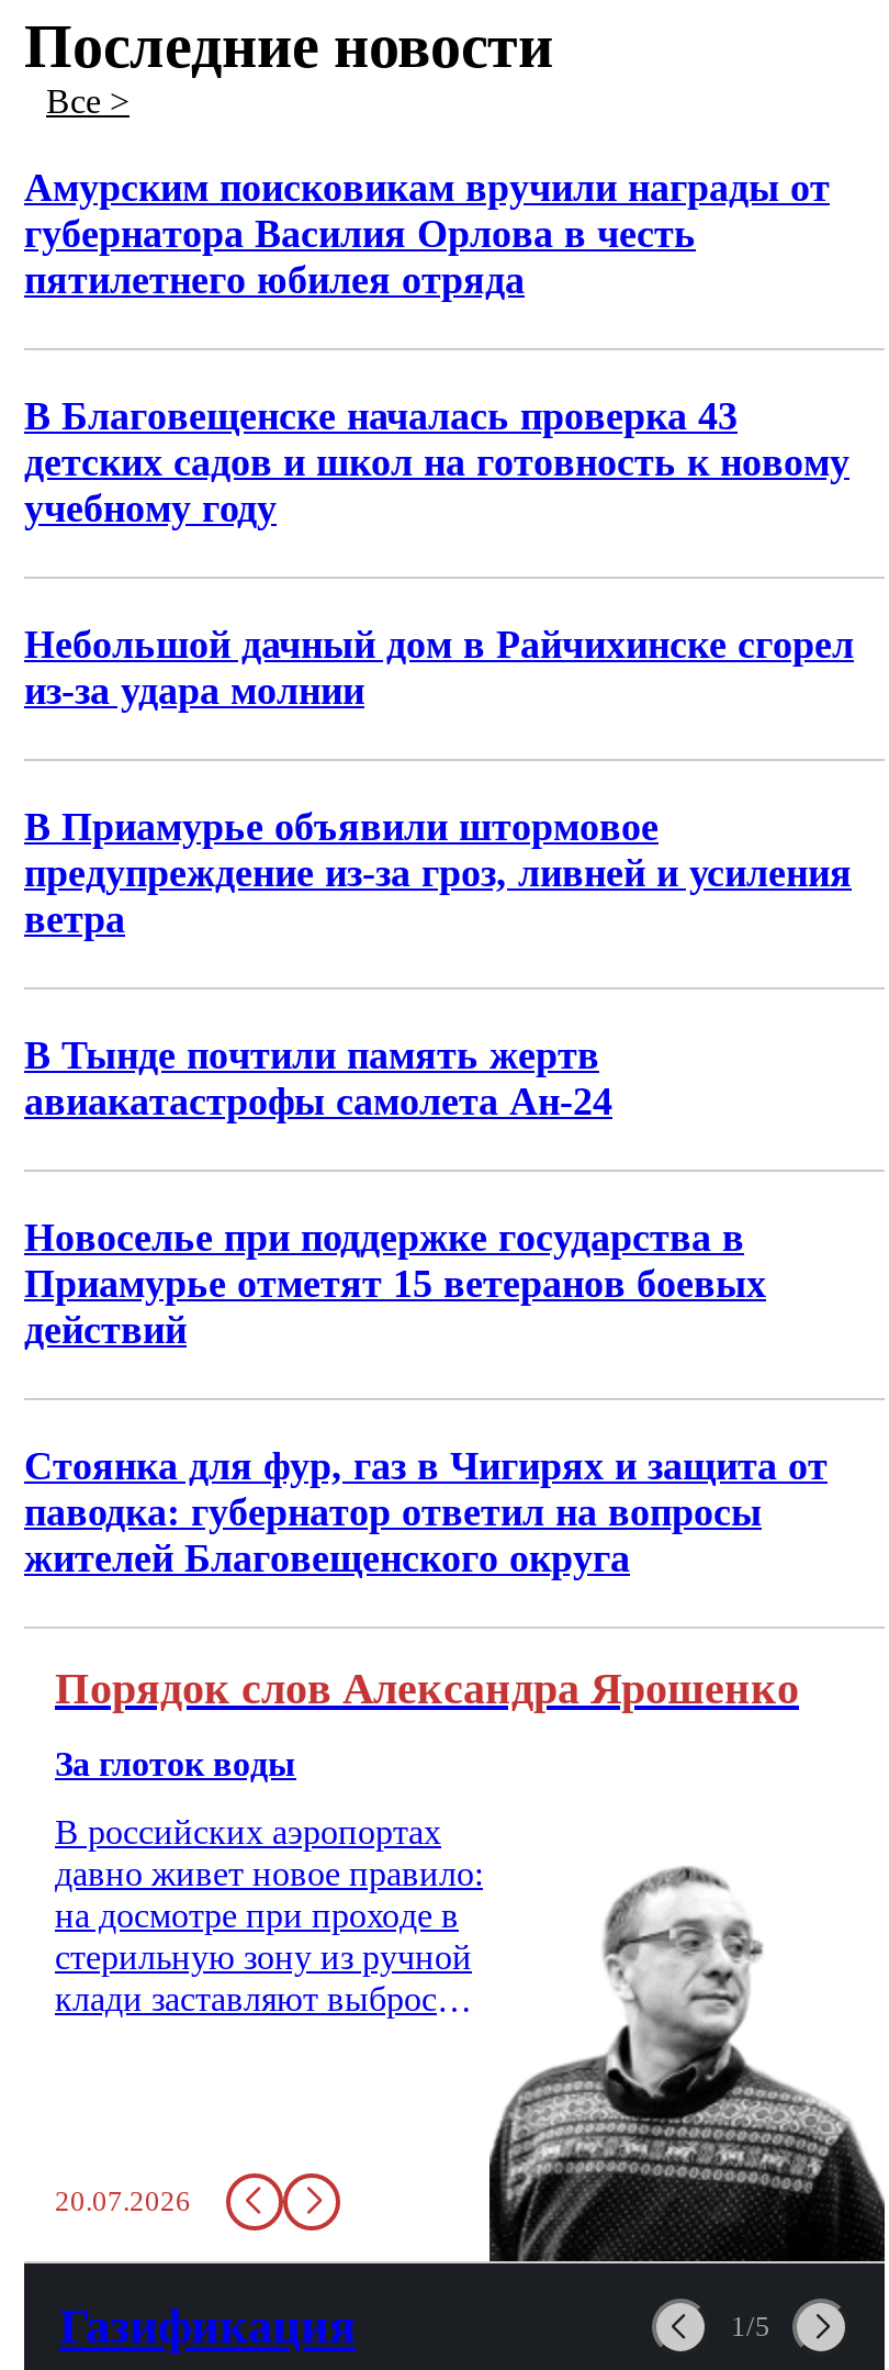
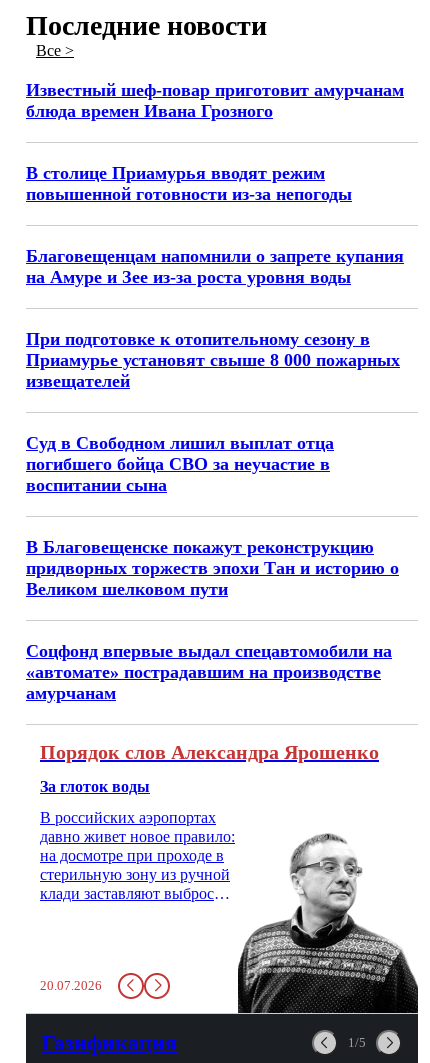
[24,166,830,303] Амурским поисковикам вручили награды от | губернатора Василия Орлова в честь | пятилетнего юбилея отряда -> [26,80,404,121] Известный шеф-повар приготовит амурчанам | блюда времен Ивана Грозного
[24,395,849,531] В Благовещенске началась проверка 43 | детских садов и школ на готовность к новому | учебному году -> [26,163,352,204] В столице Приамурья вводят режим | повышенной готовности из-за непогоды
[24,623,854,713] Небольшой дачный дом в Райчихинске сгорел | из-за удара молнии -> [26,246,404,287] Благовещенцам напомнили о запрете купания | на Амуре и Зее из-за роста уровня воды
[24,806,852,942] В Приамурье объявили штормовое | предупреждение из-за гроз, ливней и усиления | ветра -> [26,329,400,391] При подготовке к отопительному сезону в | Приамурье установят свыше 8 000 пожарных | извещателей
[24,1034,612,1124] В Тынде почтили память жертв | авиакатастрофы самолета Ан-24 -> [26,433,334,495] Суд в Свободном лишил выплат отца | погибшего бойца СВО за неучастие в | воспитании сына
[24,1216,766,1353] Новоселье при поддержке государства в | Приамурье отметят 15 ветеранов боевых | действий -> [26,537,399,599] В Благовещенске покажут реконструкцию | придворных торжеств эпохи Тан и историю о | Великом шелковом пути
[24,1445,828,1581] Стоянка для фур, газ в Чигирях и защита от | паводка: губернатор ответил на вопросы | жителей Благовещенского округа -> [26,641,392,703] Соцфонд впервые выдал спецавтомобили на | «автомате» пострадавшим на производстве | амурчанам

